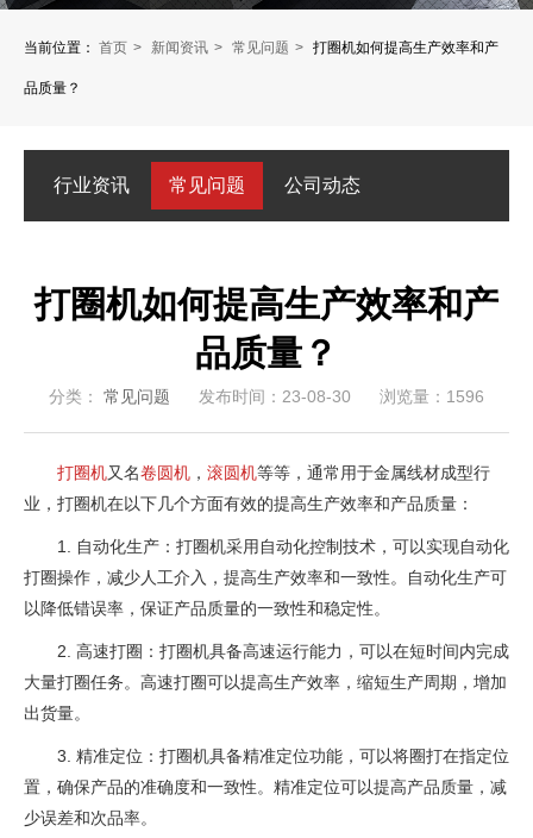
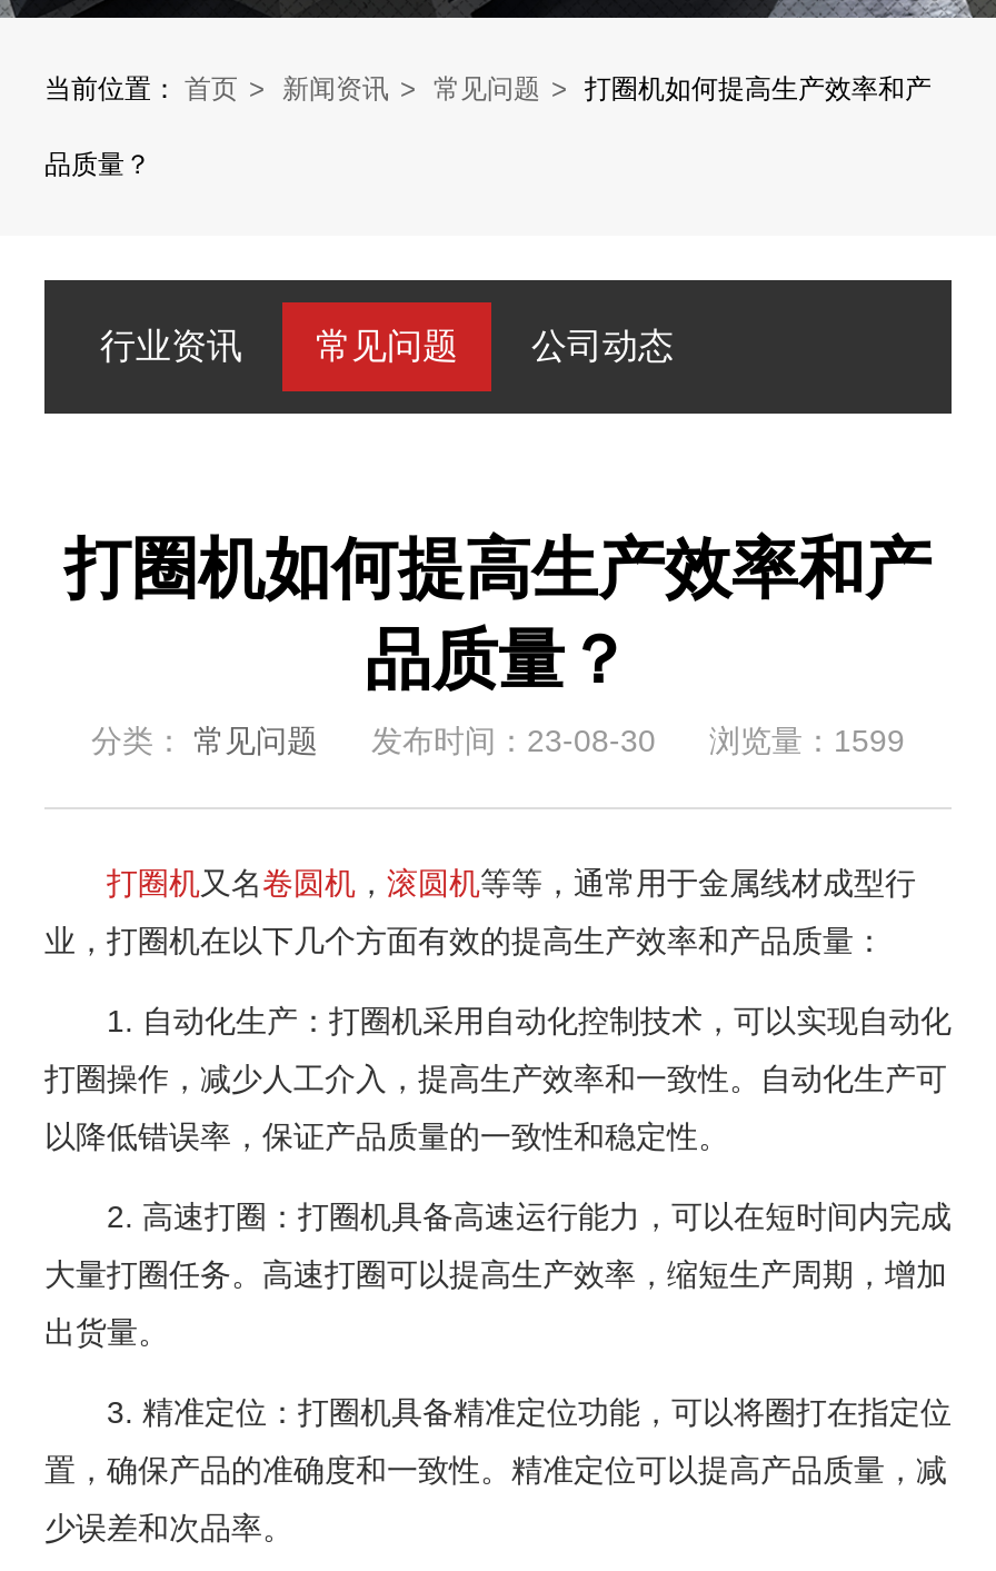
[49,387,484,406] 分类：常见问题 发布时间：23-08-30 浏览量：1596 -> [91,723,905,758] 分类：常见问题 发布时间：23-08-30 浏览量：1599

